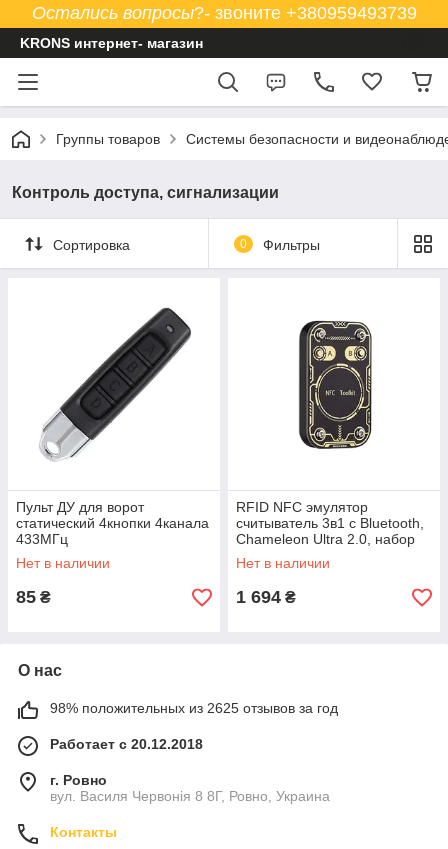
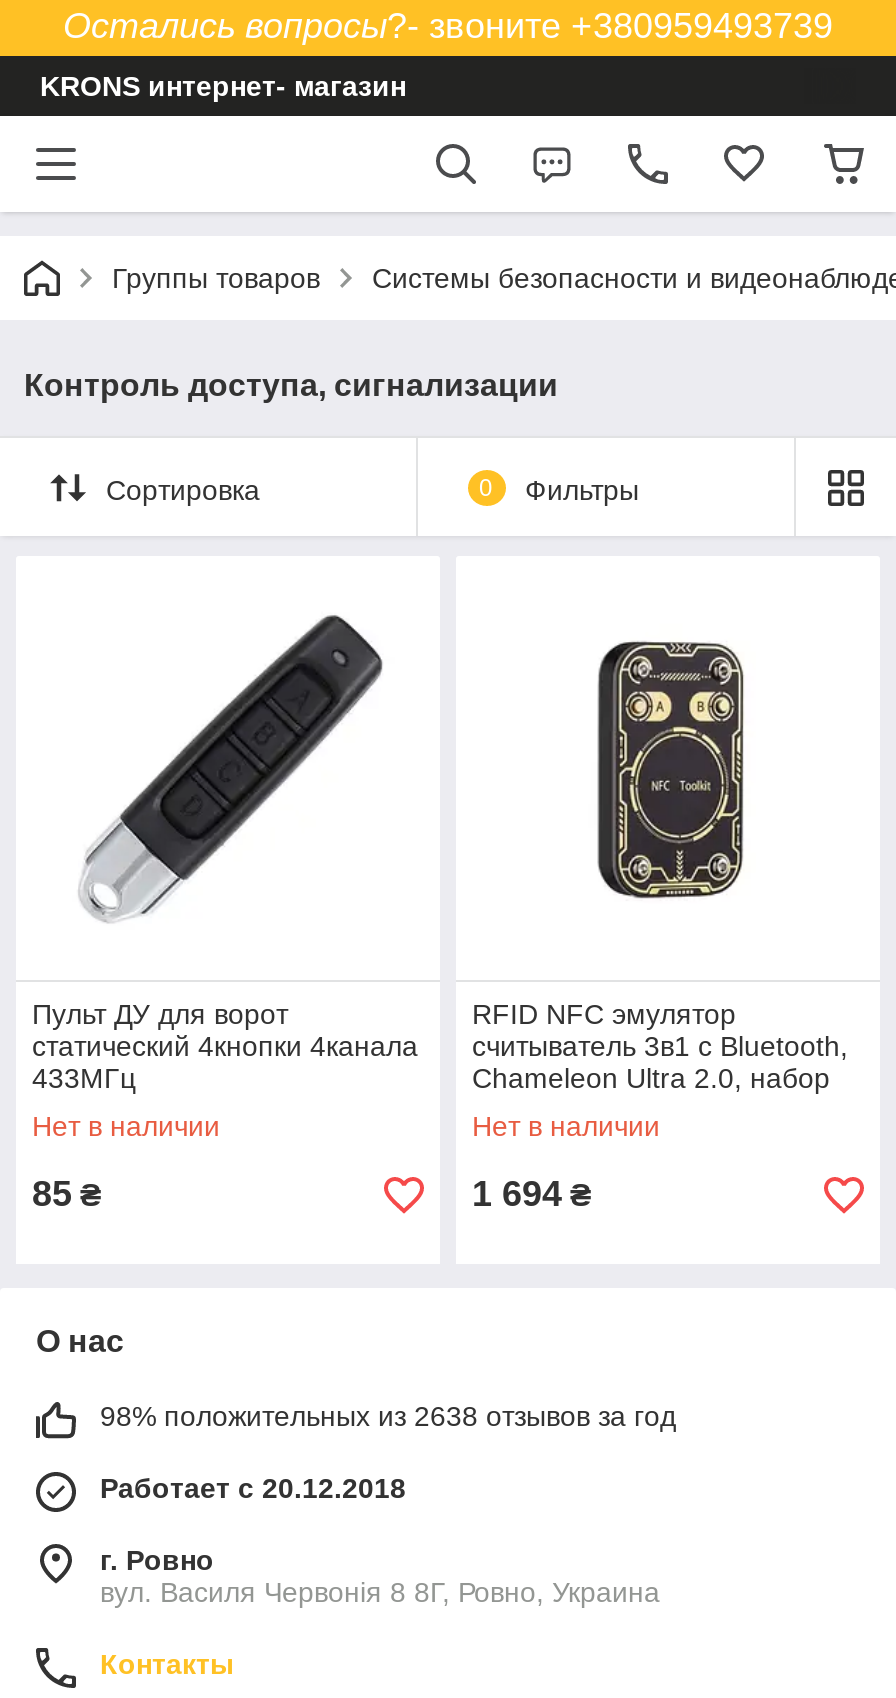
[50,700,338,716] 98% положительных из 2625 отзывов за год -> [100,1400,676,1432] 98% положительных из 2638 отзывов за год

